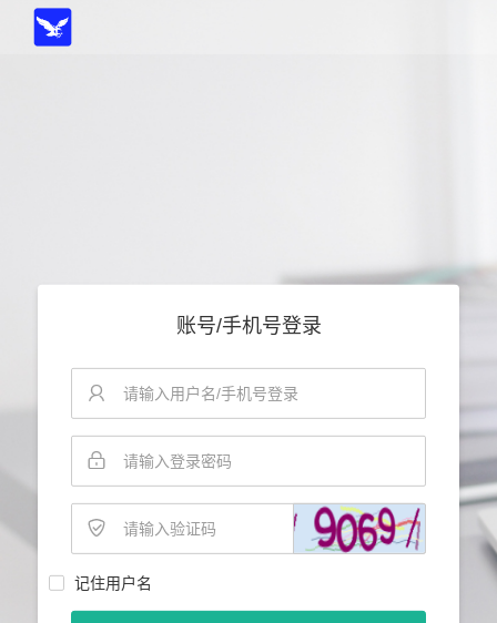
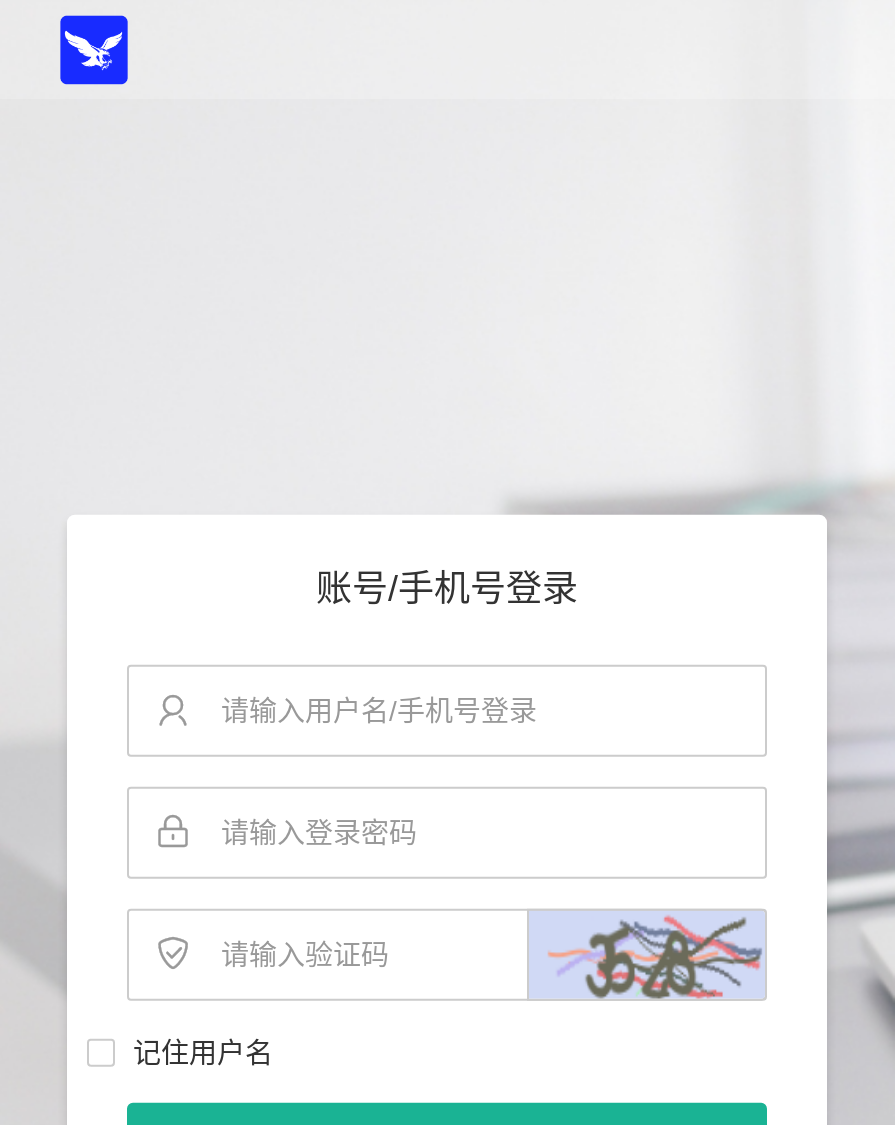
[306,505,423,553] [image] -> [547,915,763,1001] [image]

